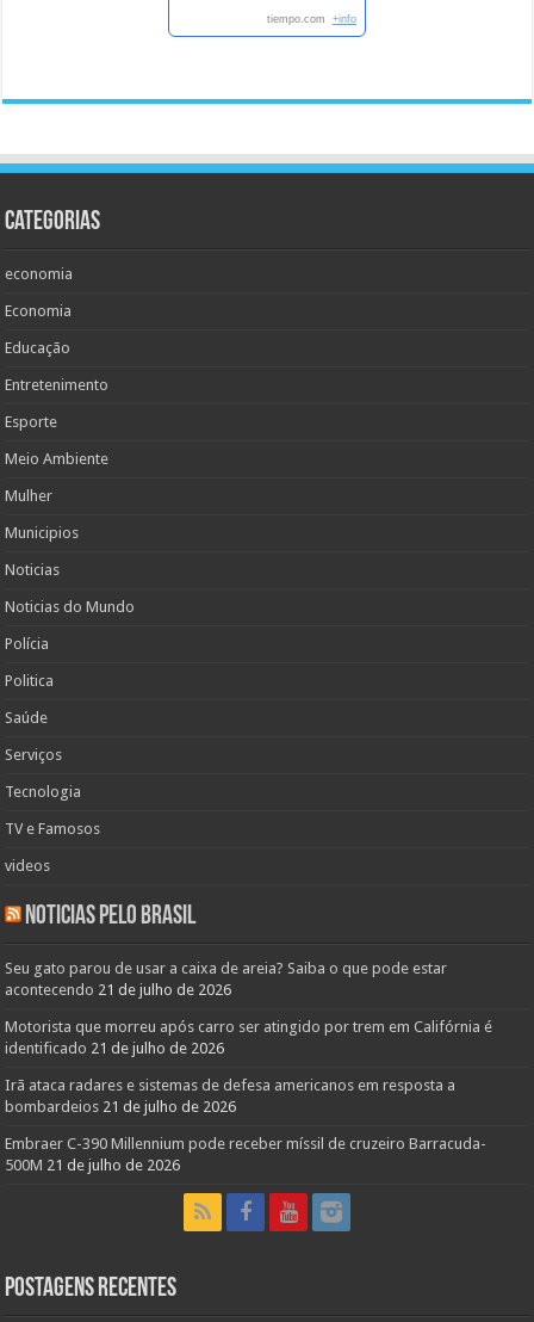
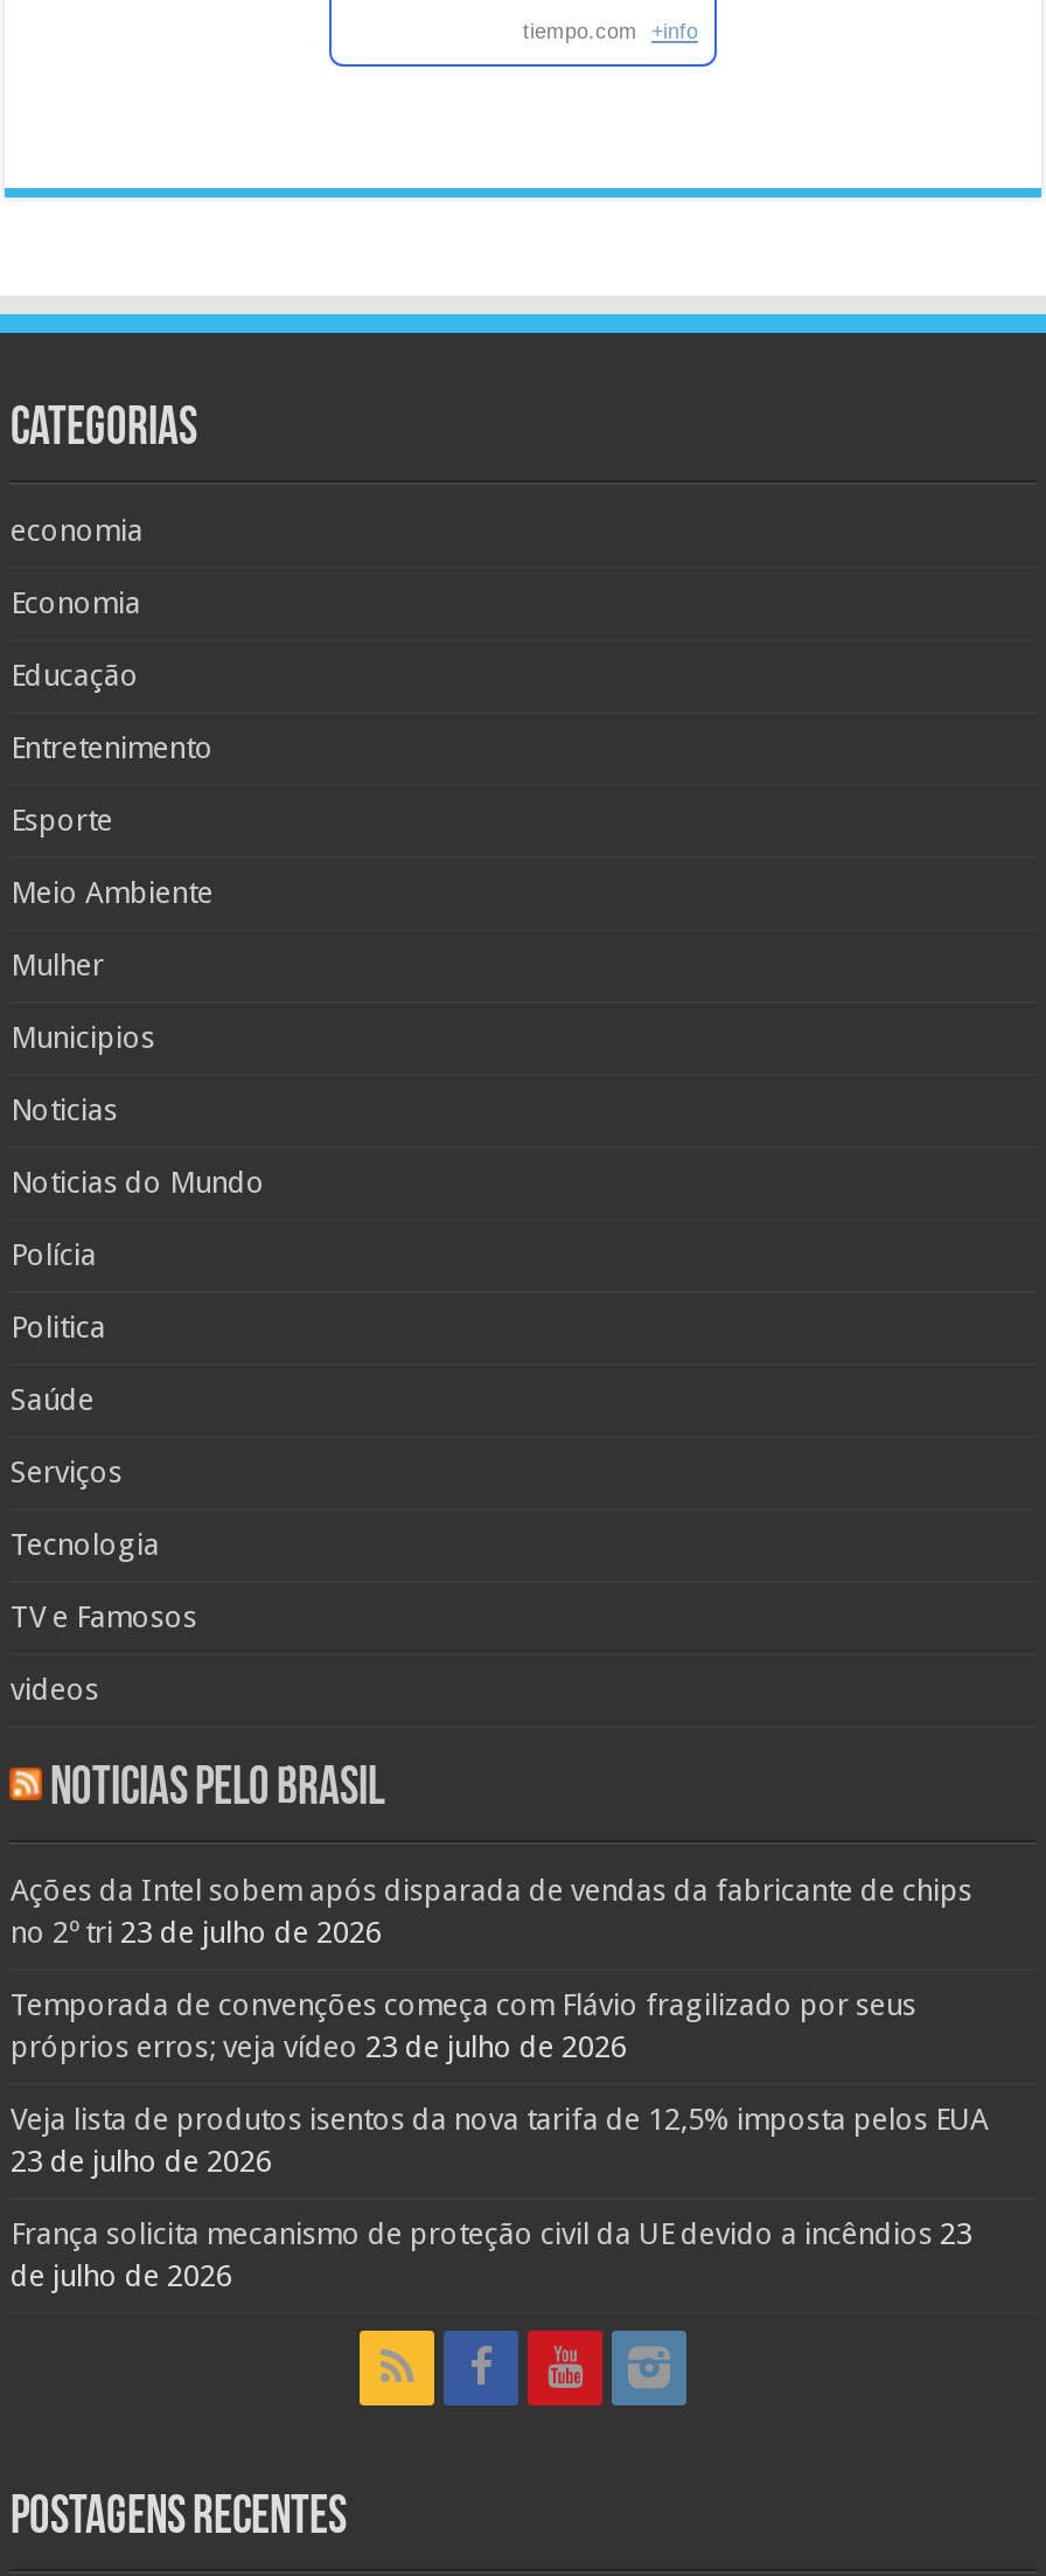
[5,959,448,999] Seu gato parou de usar a caixa de areia? Saiba o que pode estar | acontecendo 21 de julho de 2026 -> [11,1873,972,1950] Ações da Intel sobem após disparada de vendas da fabricante de chips | no 2º tri 23 de julho de 2026
[5,1018,493,1057] Motorista que morreu após carro ser atingido por trem em Califórnia é | identificado 21 de julho de 2026 -> [11,1987,916,2065] Temporada de convenções começa com Flávio fragilizado por seus | próprios erros; veja vídeo 23 de julho de 2026
[5,1076,456,1116] Irã ataca radares e sistemas de defesa americanos em resposta a | bombardeios 21 de julho de 2026 -> [11,2102,989,2179] Veja lista de produtos isentos da nova tarifa de 12,5% imposta pelos EUA | 23 de julho de 2026
[5,1135,487,1174] Embraer C-390 Millennium pode receber míssil de cruzeiro Barracuda- | 500M 21 de julho de 2026 -> [11,2216,972,2294] França solicita mecanismo de proteção civil da UE devido a incêndios 23 | de julho de 2026

